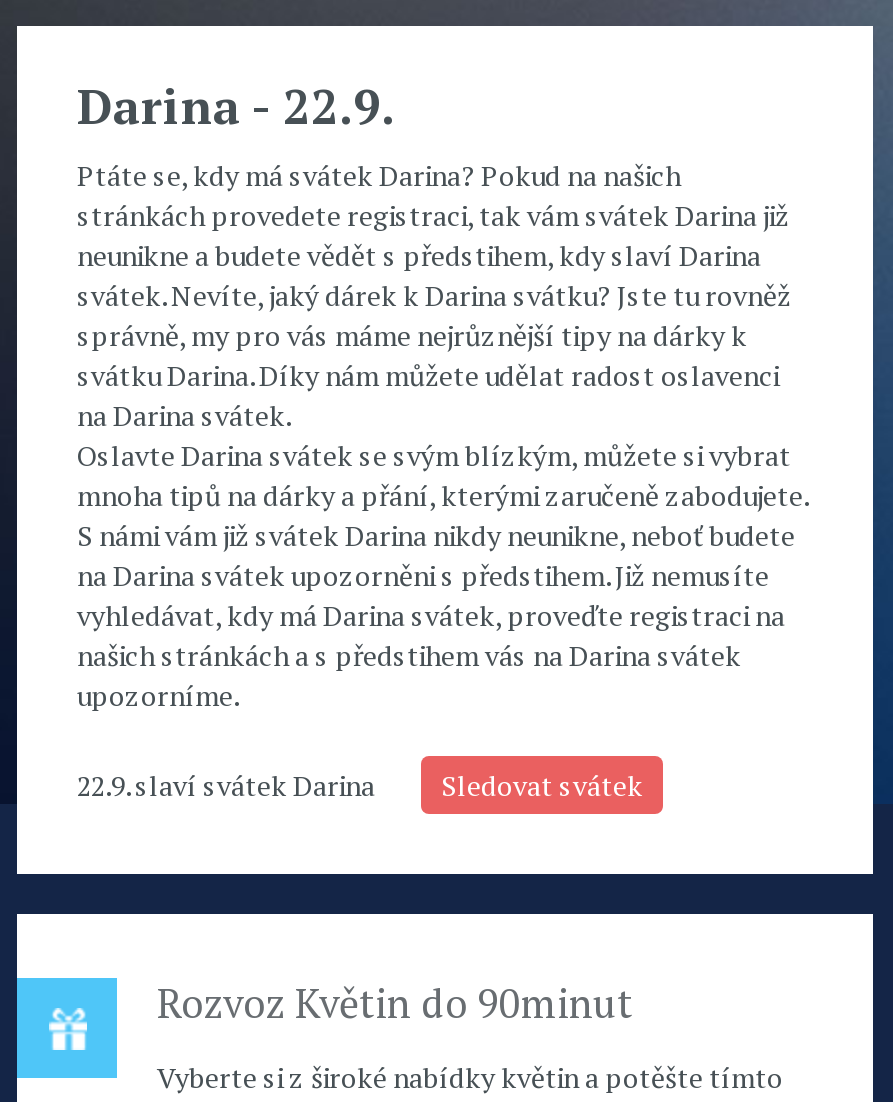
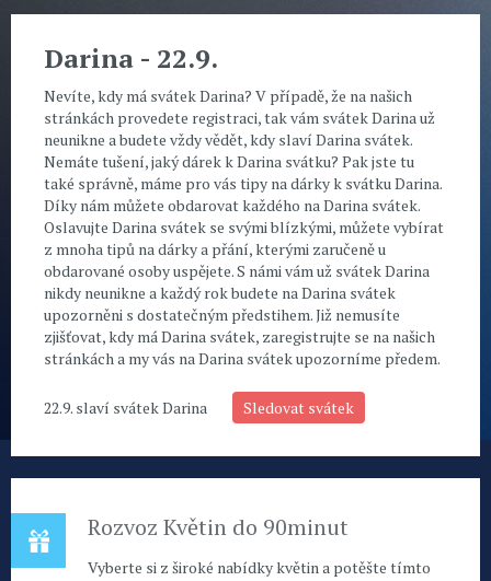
[77,156,807,714] Ptáte se, kdy má svátek Darina? Pokud na našich | stránkách provedete registraci, tak vám svátek Darina již | neunikne a budete vědět s předstihem, kdy slaví Darina | svátek. Nevíte, jaký dárek k Darina svátku? Jste tu rovněž | správně, my pro vás máme nejrůznější tipy na dárky k | svátku Darina. Díky nám můžete udělat radost oslavenci | na Darina svátek. | Oslavte Darina svátek se svým blízkým, můžete si vybrat | mnoha tipů na dárky a přání, kterými zaručeně zabodujete. | S námi vám již svátek Darina nikdy neunikne, neboť budete | na Darina svátek upozorněni s předstihem. Již nemusíte | vyhledávat, kdy má Darina svátek, proveďte registraci na | našich stránkách a s předstihem vás na Darina svátek | upozorníme. -> [44,85,444,369] Nevíte, kdy má svátek Darina? V případě, že na našich | stránkách provedete registraci, tak vám svátek Darina už | neunikne a budete vždy vědět, kdy slaví Darina svátek. | Nemáte tušení, jaký dárek k Darina svátku? Pak jste tu | také správně, máme pro vás tipy na dárky k svátku Darina. | Díky nám můžete obdarovat každého na Darina svátek. | Oslavujte Darina svátek se svými blízkými, můžete vybírat | z mnoha tipů na dárky a přání, kterými zaručeně u | obdarované osoby uspějete. S námi vám už svátek Darina | nikdy neunikne a každý rok budete na Darina svátek | upozorněni s dostatečným předstihem. Již nemusíte | zjišťovat, kdy má Darina svátek, zaregistrujte se na našich | stránkách a my vás na Darina svátek upozorníme předem.

